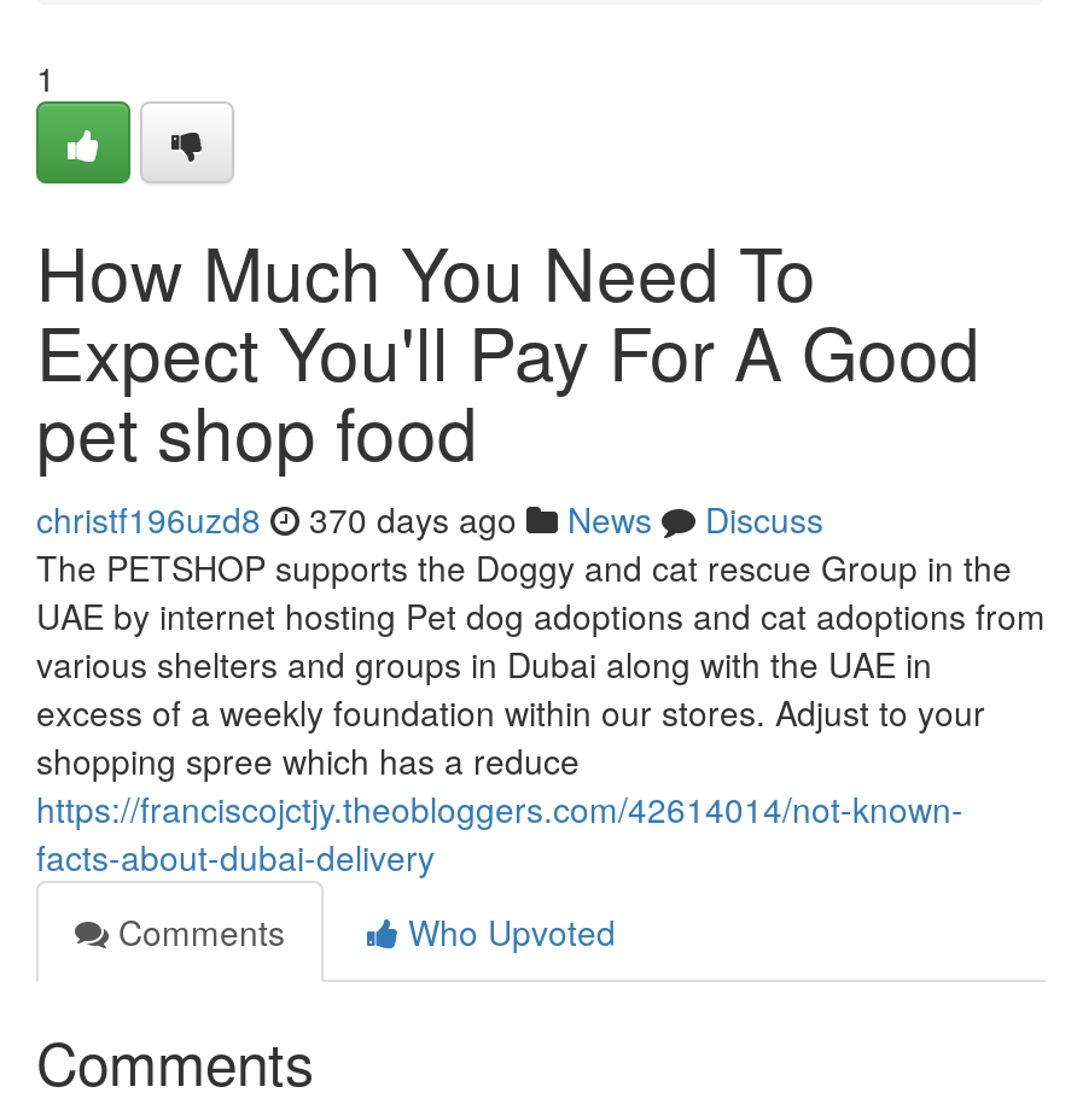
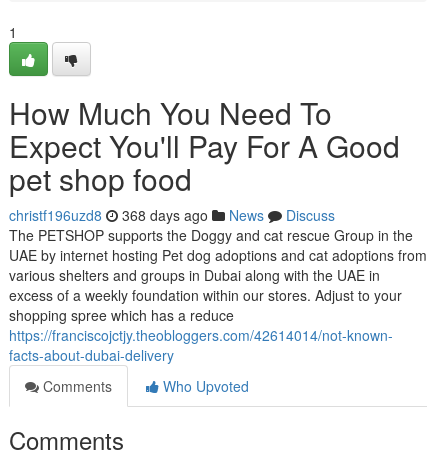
[36,495,823,543] christf196uzd8 370 days ago News Discuss -> [9,205,335,225] christf196uzd8 368 days ago News Discuss

